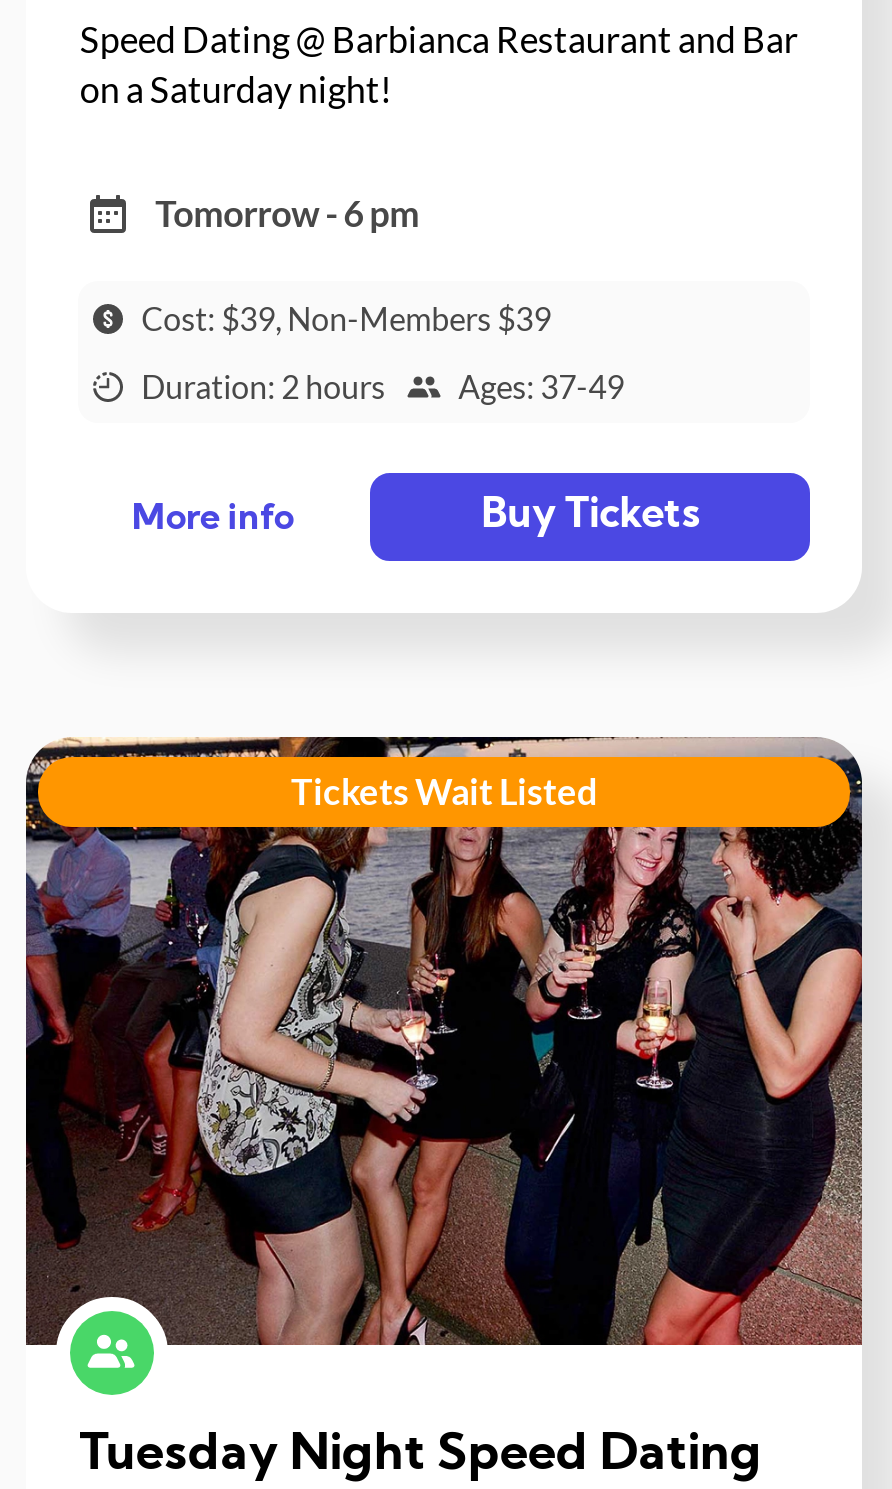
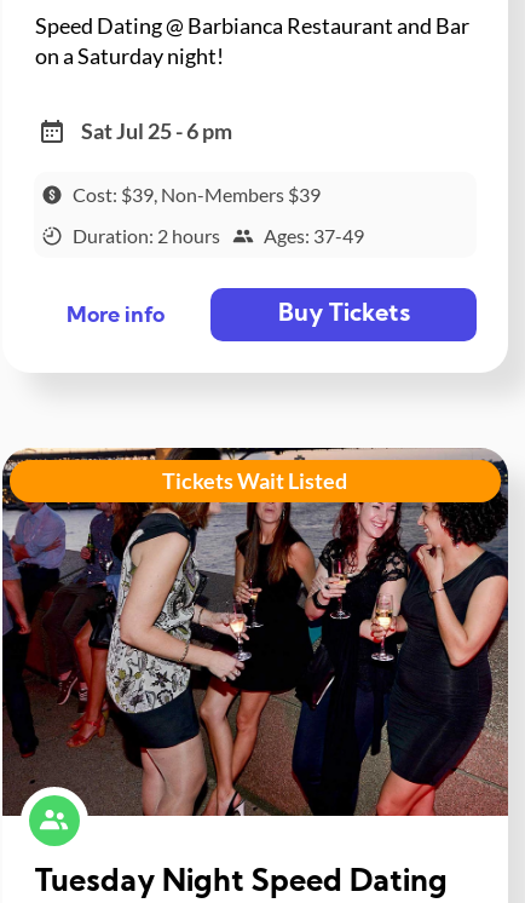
[155,192,419,236] Tomorrow - 6 pm -> [81,118,232,144] Sat Jul 25 - 6 pm

